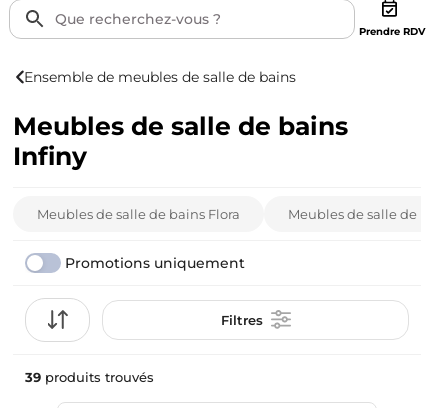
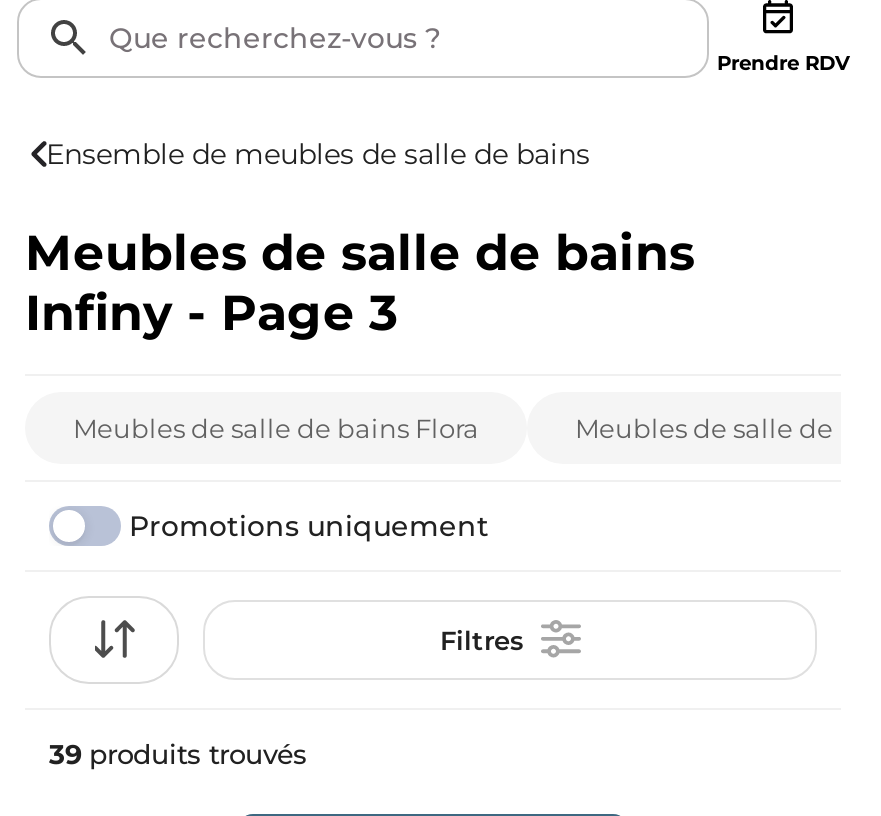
[13,141,87,171] Infiny -> [25,282,399,342] Infiny - Page 3

